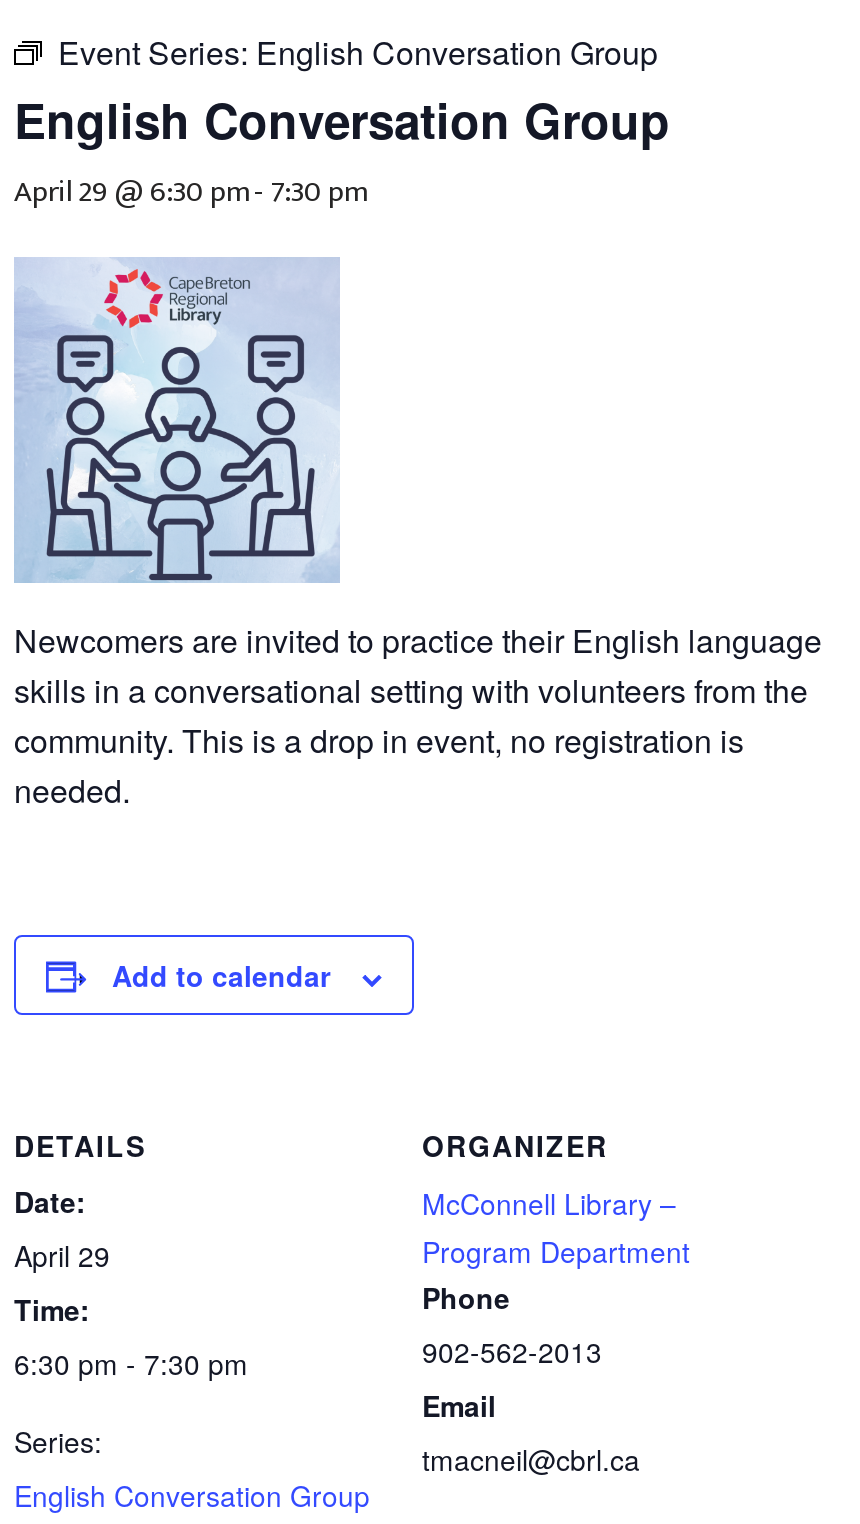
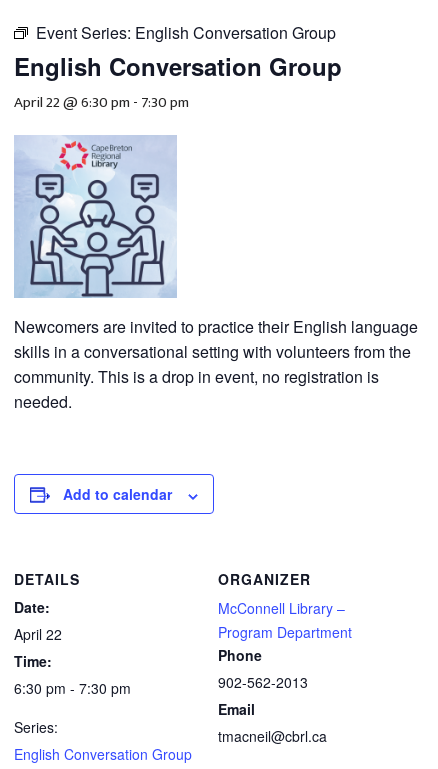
[14,167,366,217] April 29 @ 6:30 pm- 7:30 pm -> [14,90,189,115] April 22 @ 6:30 pm- 7:30 pm
[14,1236,110,1276] April 29 -> [14,624,62,644] April 22

